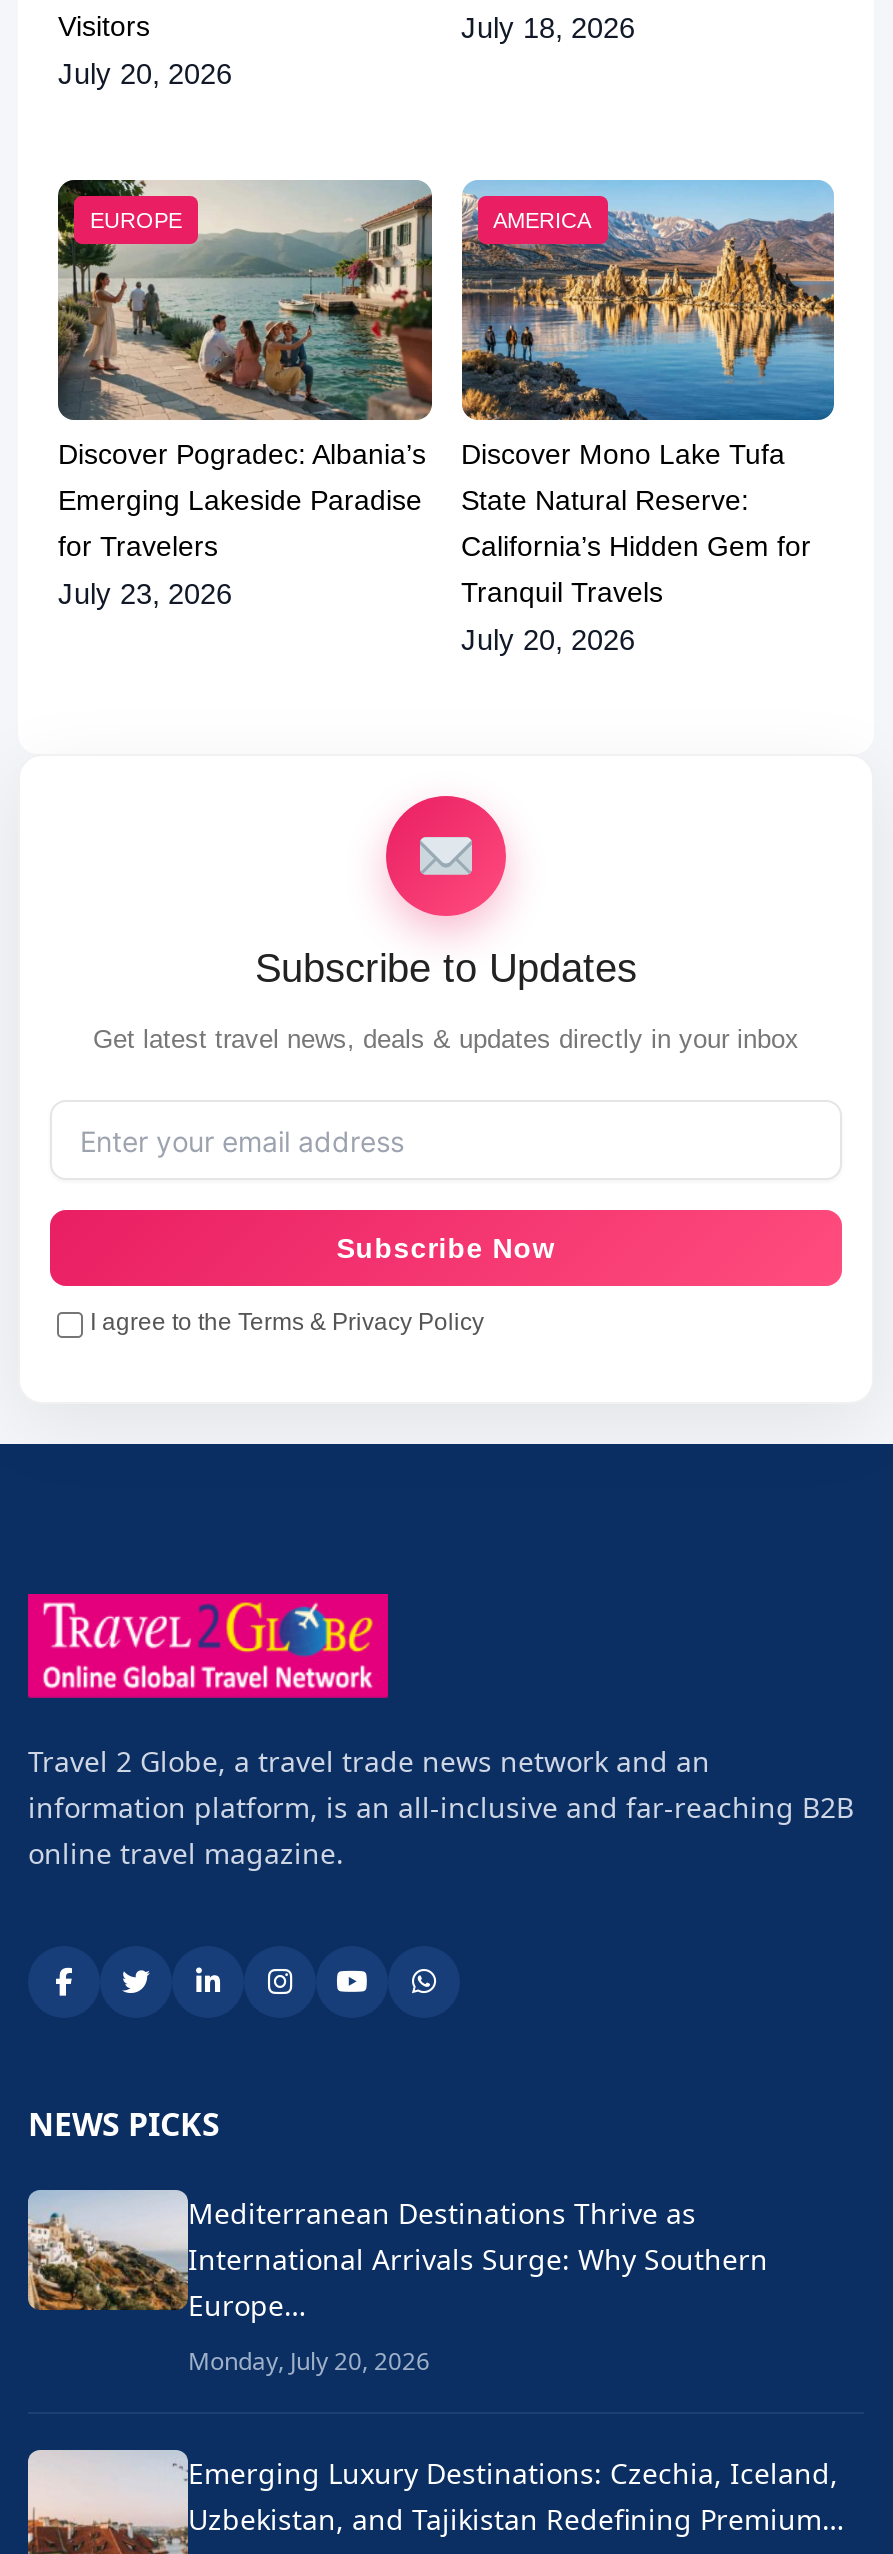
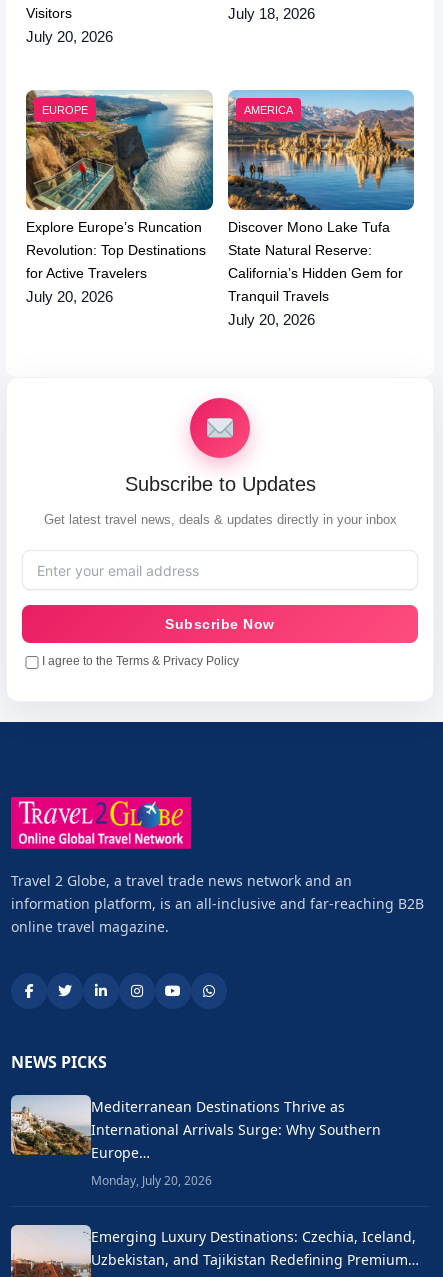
[56,178,434,561] [image] | Discover Pogradec: Albania’s | Emerging Lakeside Paradise | for Travelers -> [25,90,214,280] [image] | Explore Europe’s Runcation | Revolution: Top Destinations | for Active Travelers
[58,577,232,609] July 23, 2026 -> [26,288,113,304] July 20, 2026

